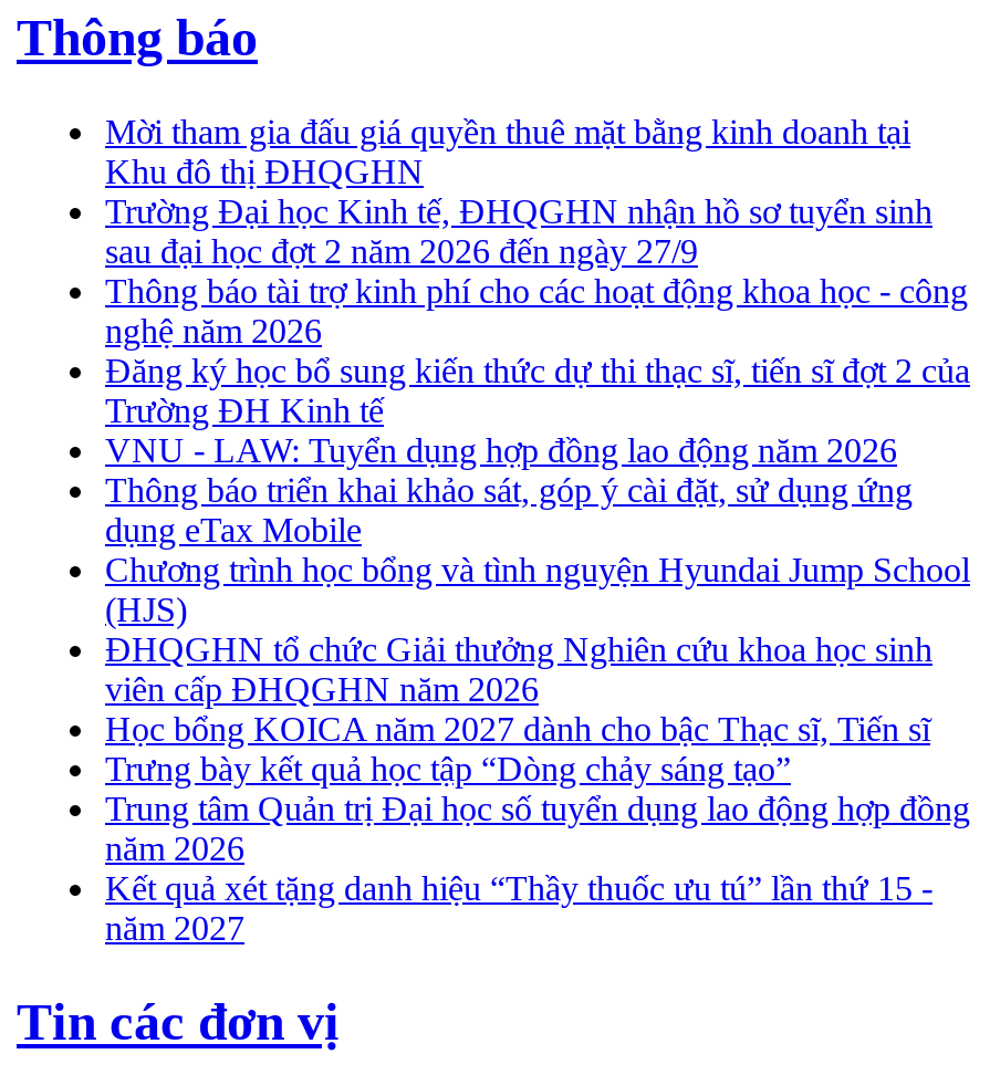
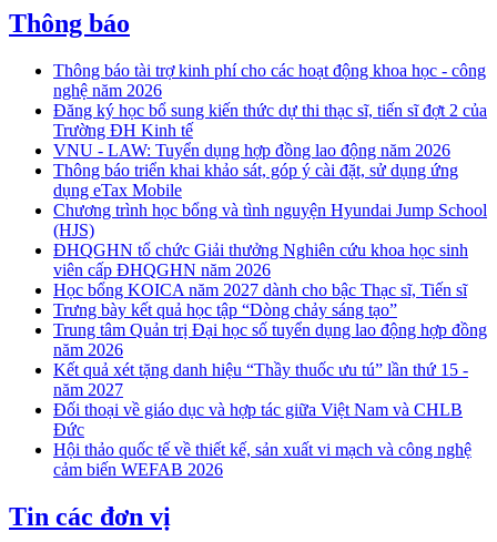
[105,113,932,270] Mời tham gia đấu giá quyền thuê mặt bằng kinh doanh tại | Khu đô thị ĐHQGHN | Trường Đại học Kinh tế, ĐHQGHN nhận hồ sơ tuyển sinh | sau đại học đợt 2 năm 2026 đến ngày 27/9 -> none
moved [105,273,970,947] -> [53,61,487,399]: Thông báo tài trợ kinh phí cho các hoạt động khoa học - công | nghệ năm 2026 | Đăng ký học bổ sung kiến thức dự thi thạc sĩ, tiến sĩ đợt 2 của | ... | Kết quả xét tặng danh hiệu “Thầy thuốc ưu tú” lần thứ 15 - | năm 2027
none -> [53,400,471,479] Đối thoại về giáo dục và hợp tác giữa Việt Nam và CHLB | Đức | Hội thảo quốc tế về thiết kế, sản xuất vi mạch và công nghệ | cảm biến WEFAB 2026

